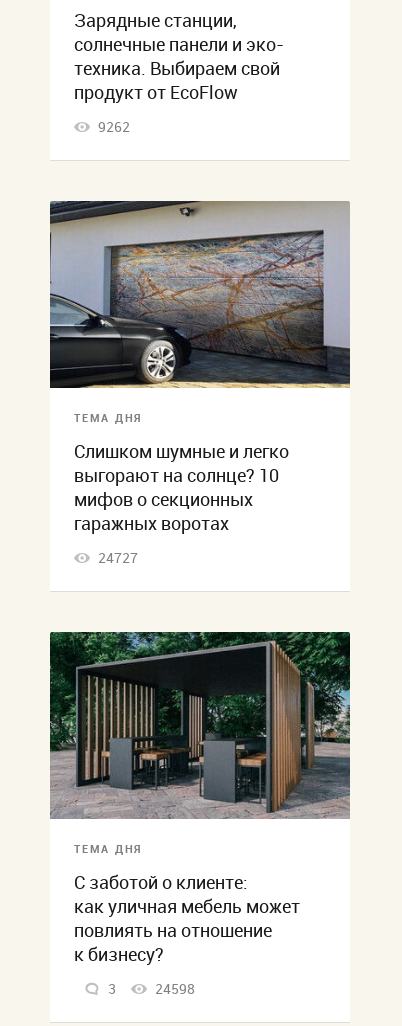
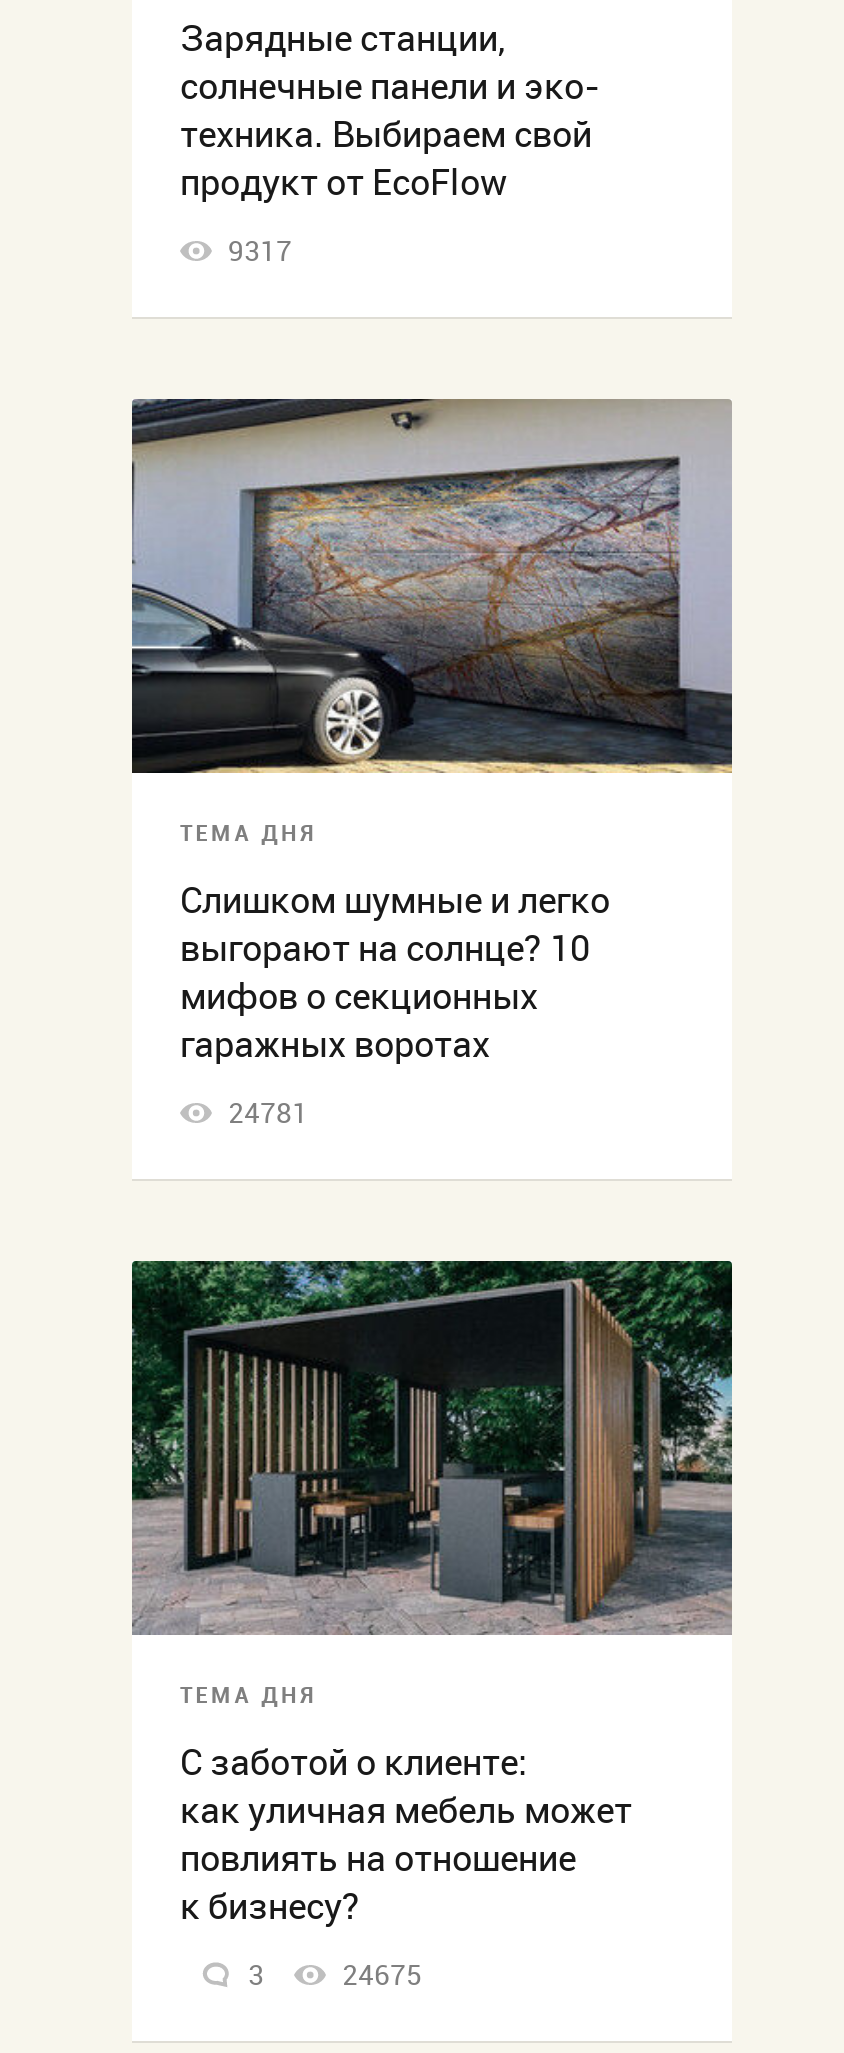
[98,119,130,135] 9262 -> [228,235,292,267] 9317
[98,550,138,566] 24727 -> [228,1097,308,1129] 24781
[155,981,195,997] 24598 -> [342,1959,422,1991] 24675

